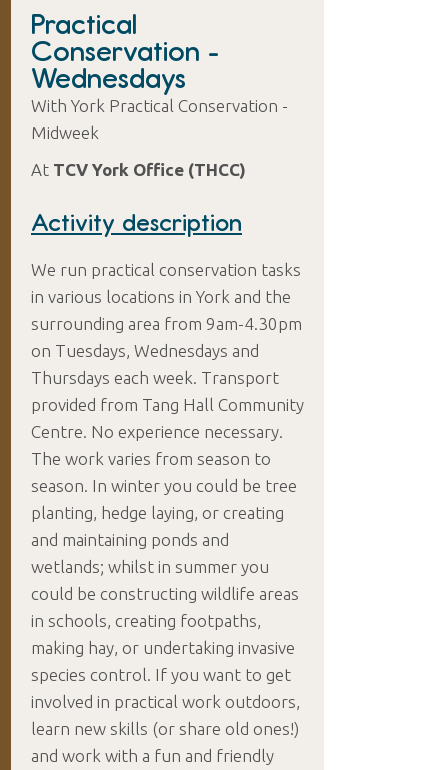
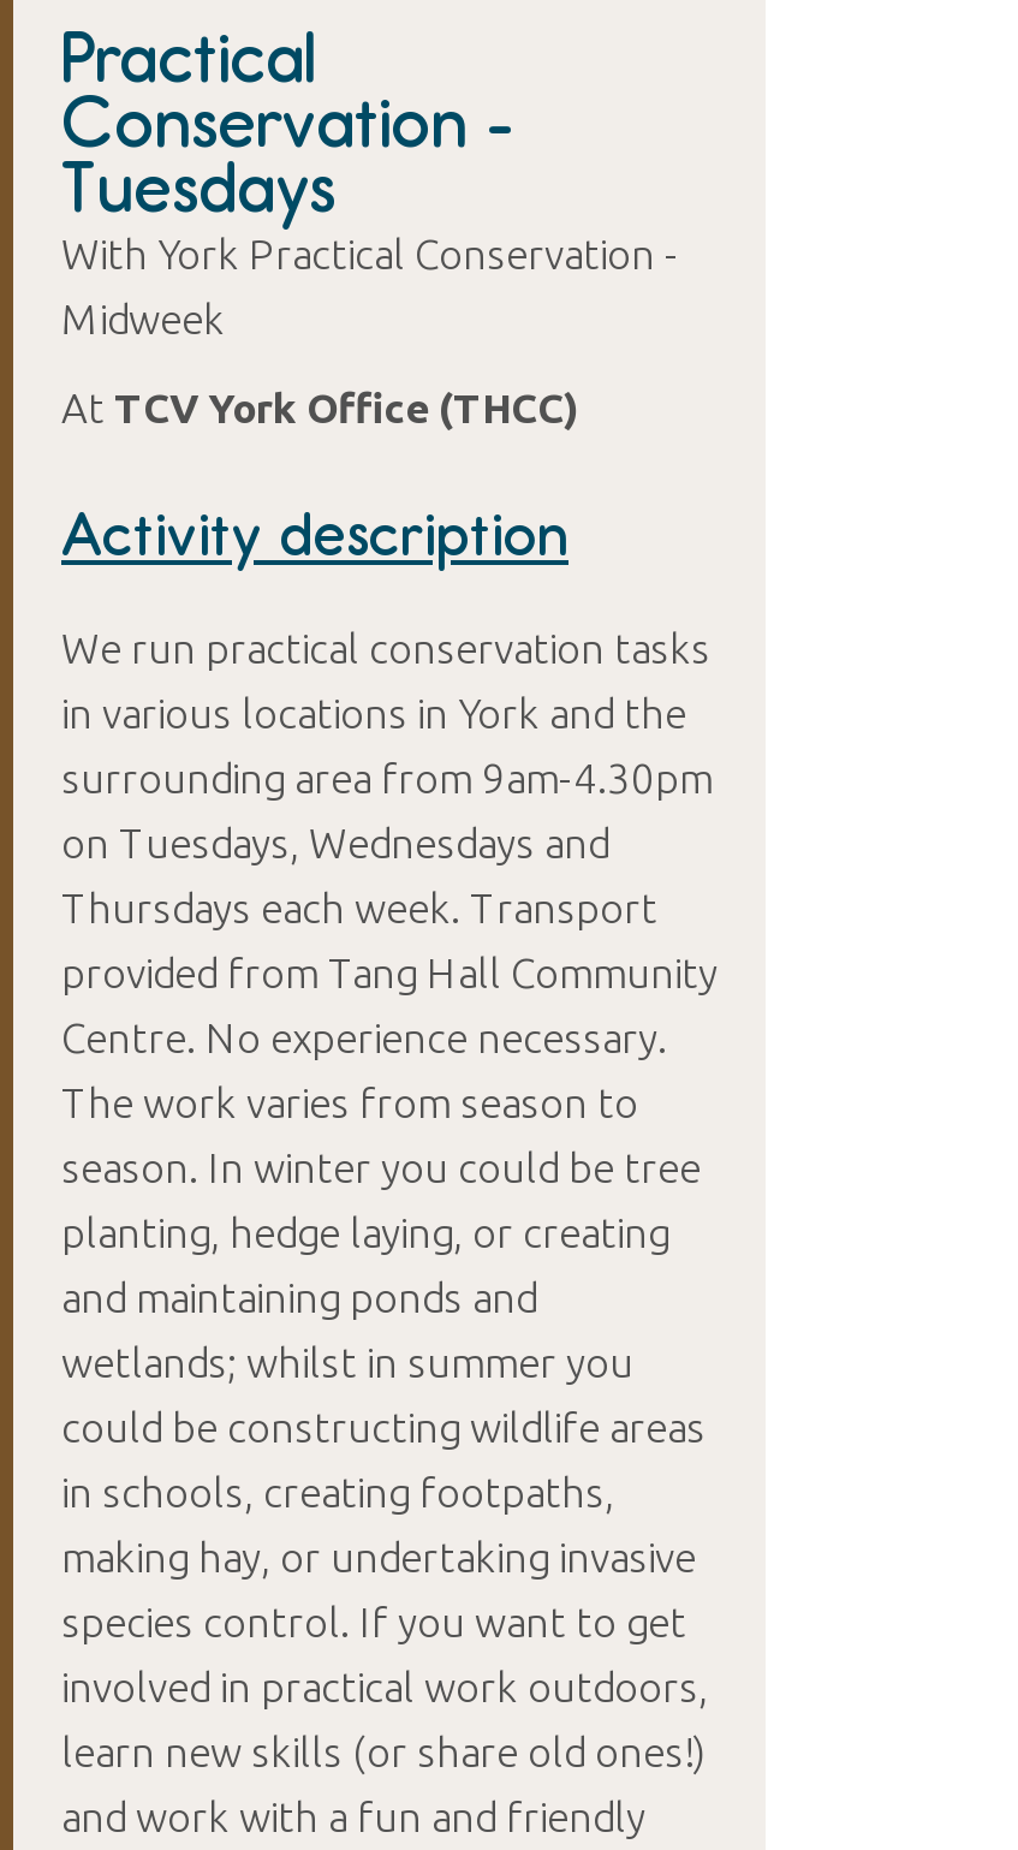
[31,60,186,96] Wednesdays -> [61,144,335,230] Tuesdays

